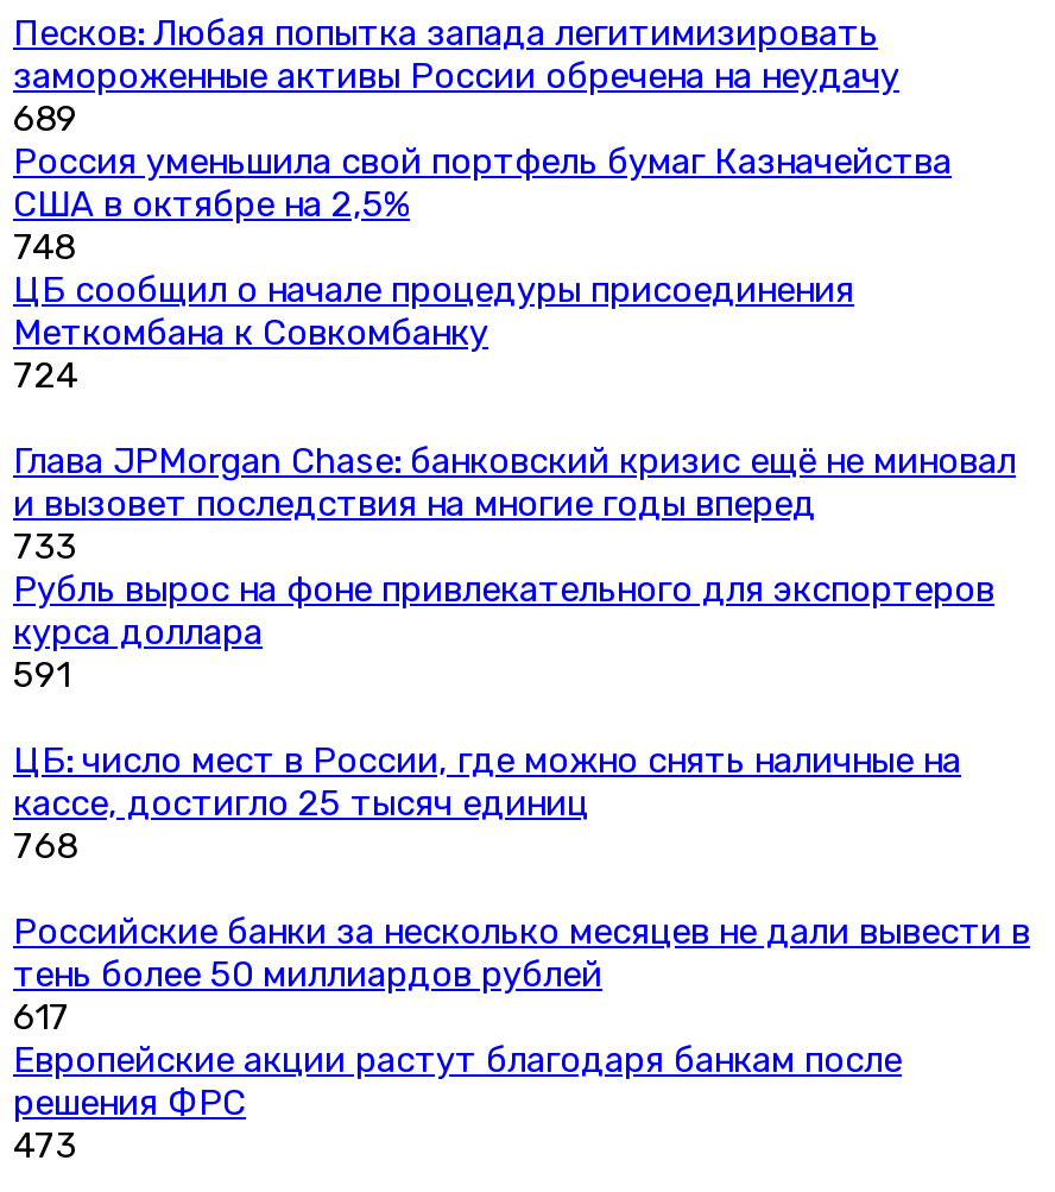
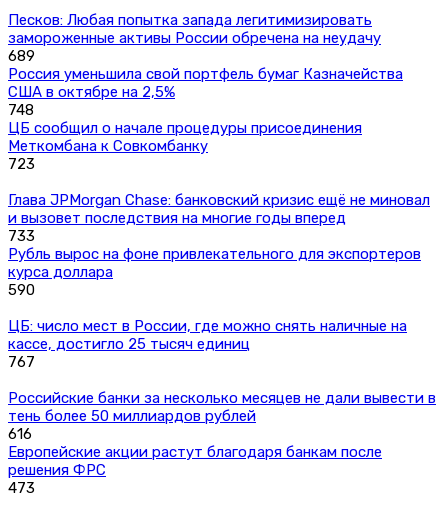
[13,354,77,396] 724 -> [8,155,35,173] 723
[13,653,70,696] 591 -> [8,281,35,299] 590
[13,824,77,867] 768 -> [8,353,35,371] 767
[13,995,70,1038] 617 -> [8,425,32,443] 616

